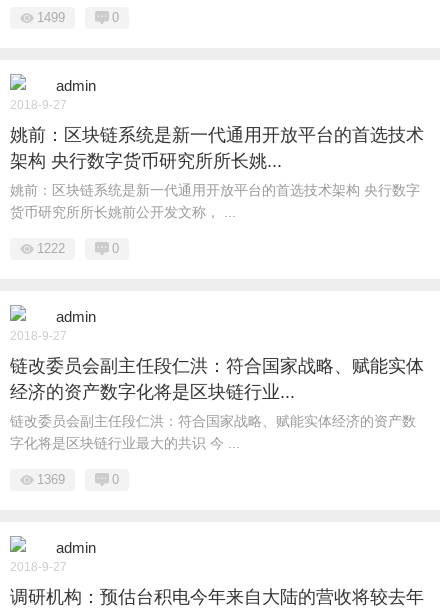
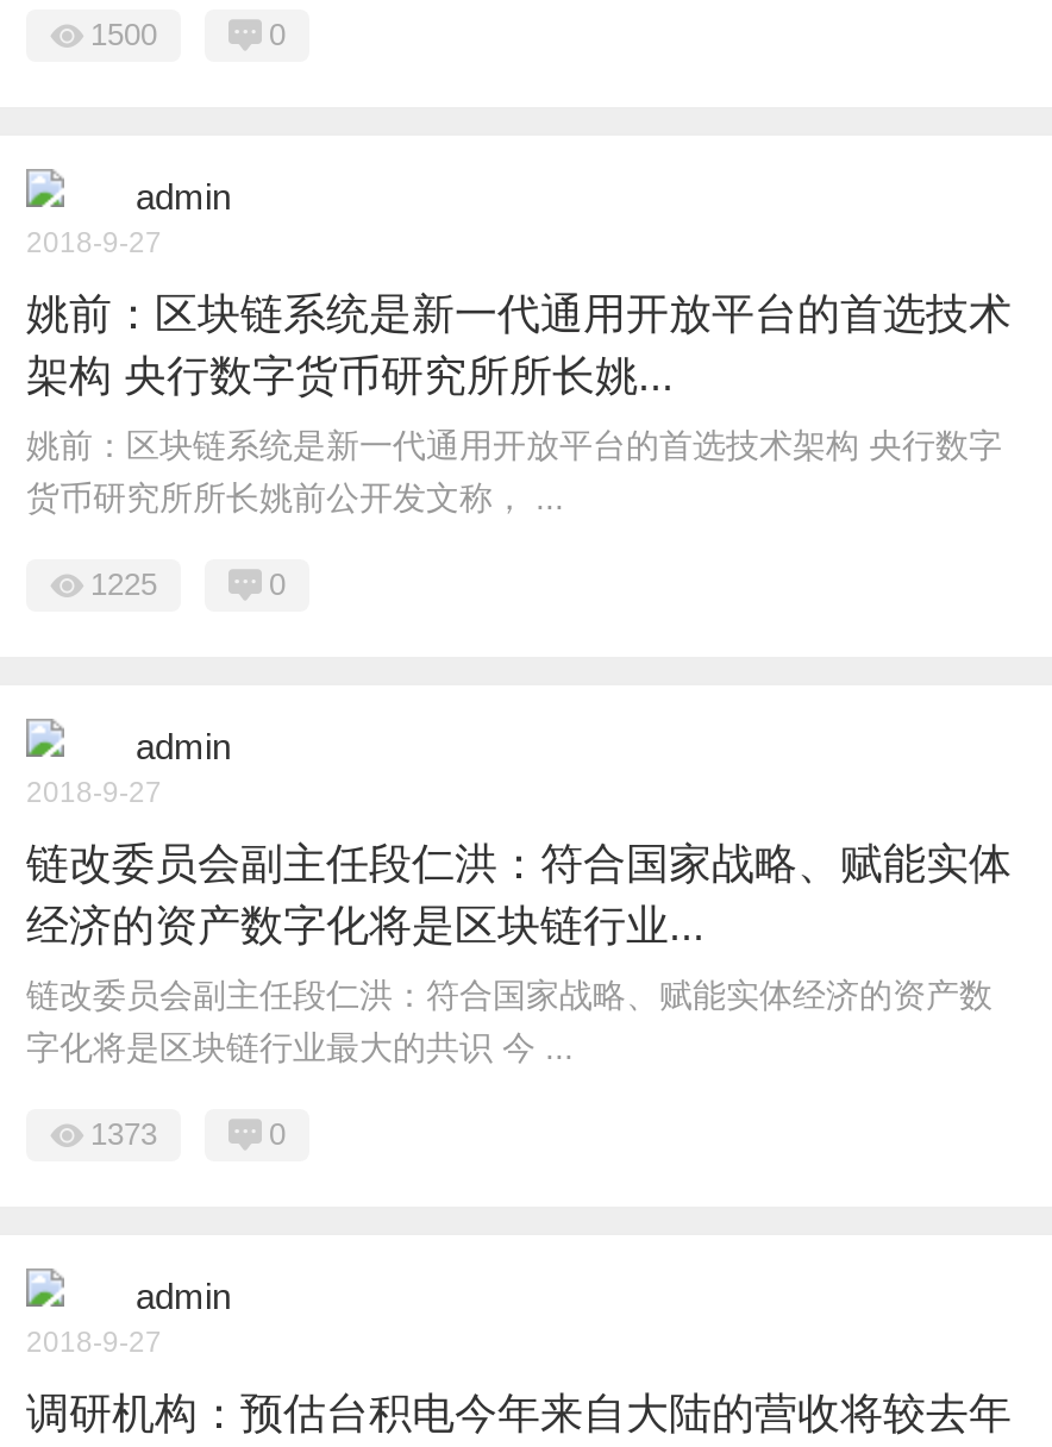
[37,10,65,25] 1499 -> [90,17,157,52] 1500
[37,241,65,256] 1222 -> [90,566,157,602] 1225
[37,472,65,487] 1369 -> [90,1116,157,1152] 1373

